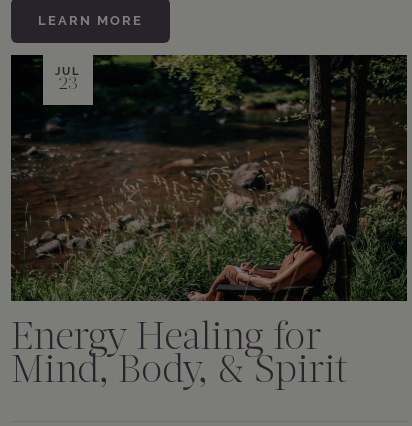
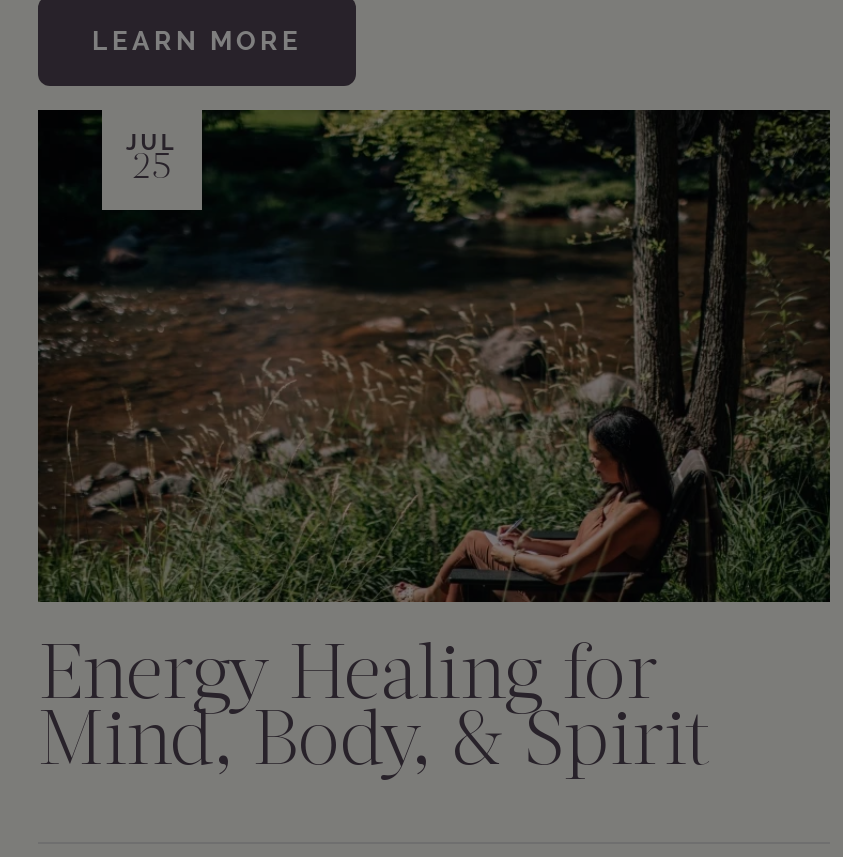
[58,75,78,94] 23 -> [132,150,172,188] 25

